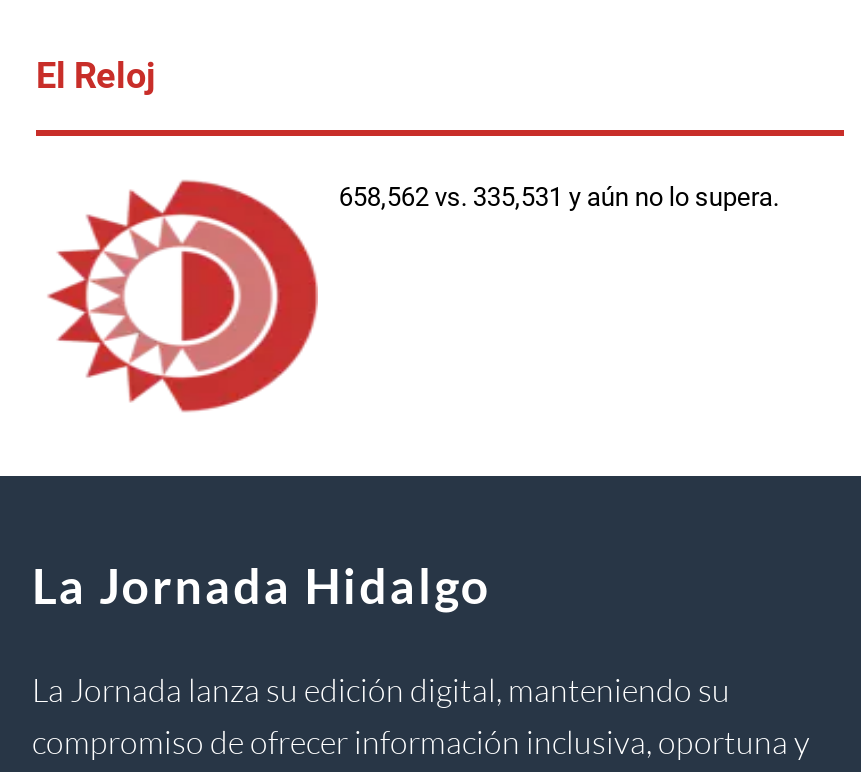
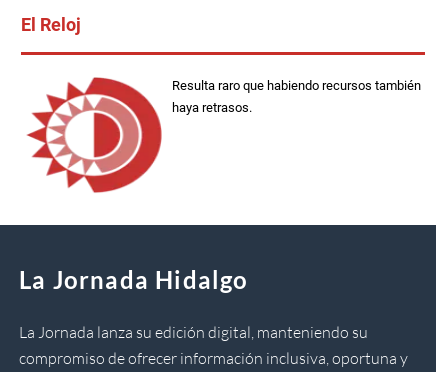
[339,183,779,213] 658,562 vs. 335,531 y aún no lo supera. -> [172,78,421,115] Resulta raro que habiendo recursos también | haya retrasos.

